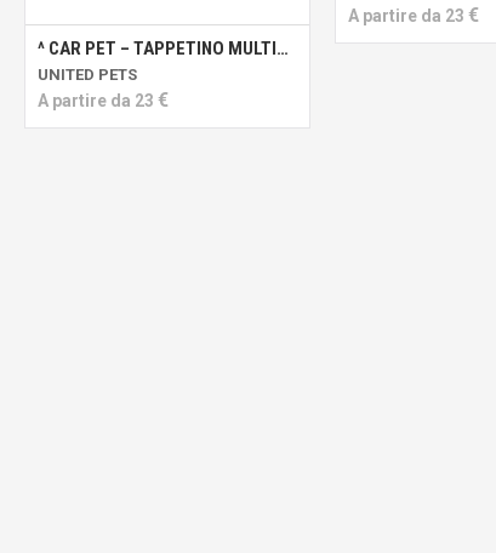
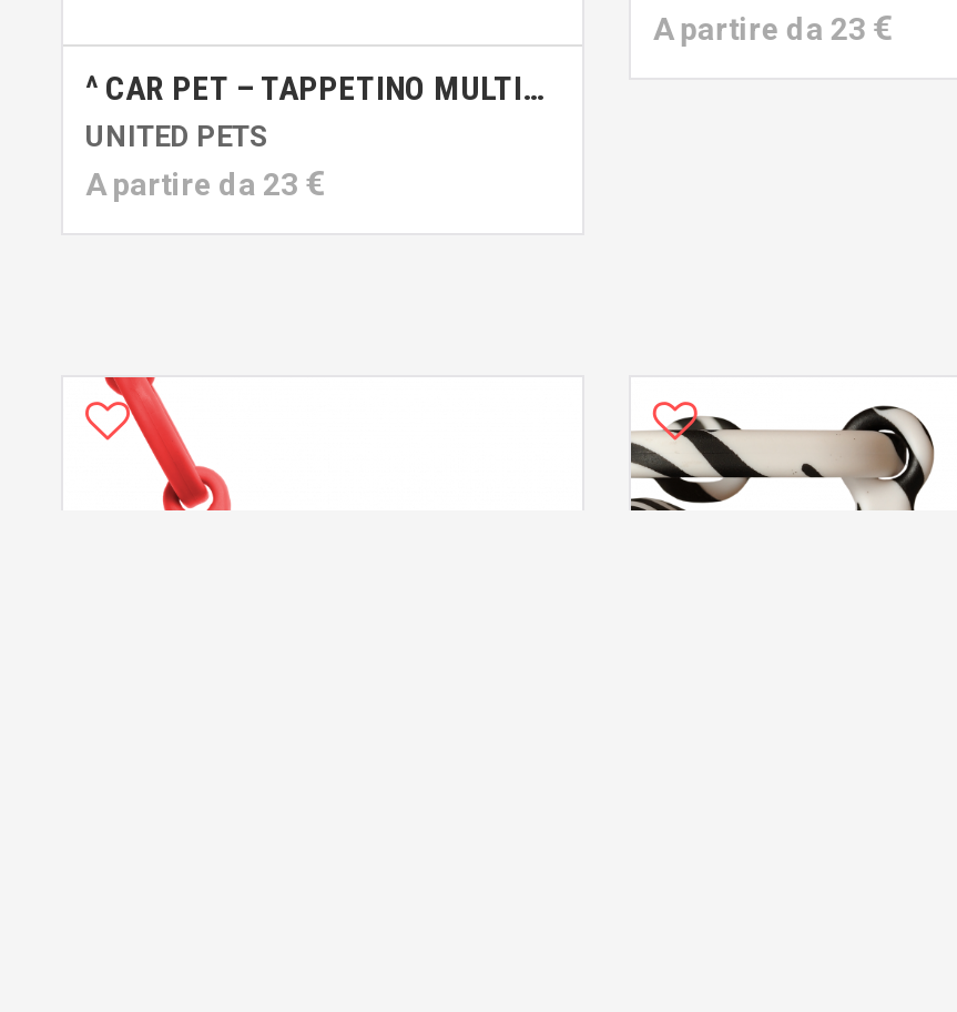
none -> [83,375,232,513] [image]
none -> [629,399,935,513] [image]

